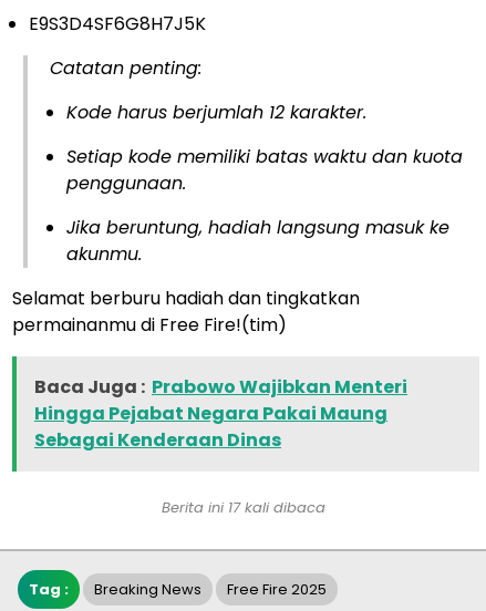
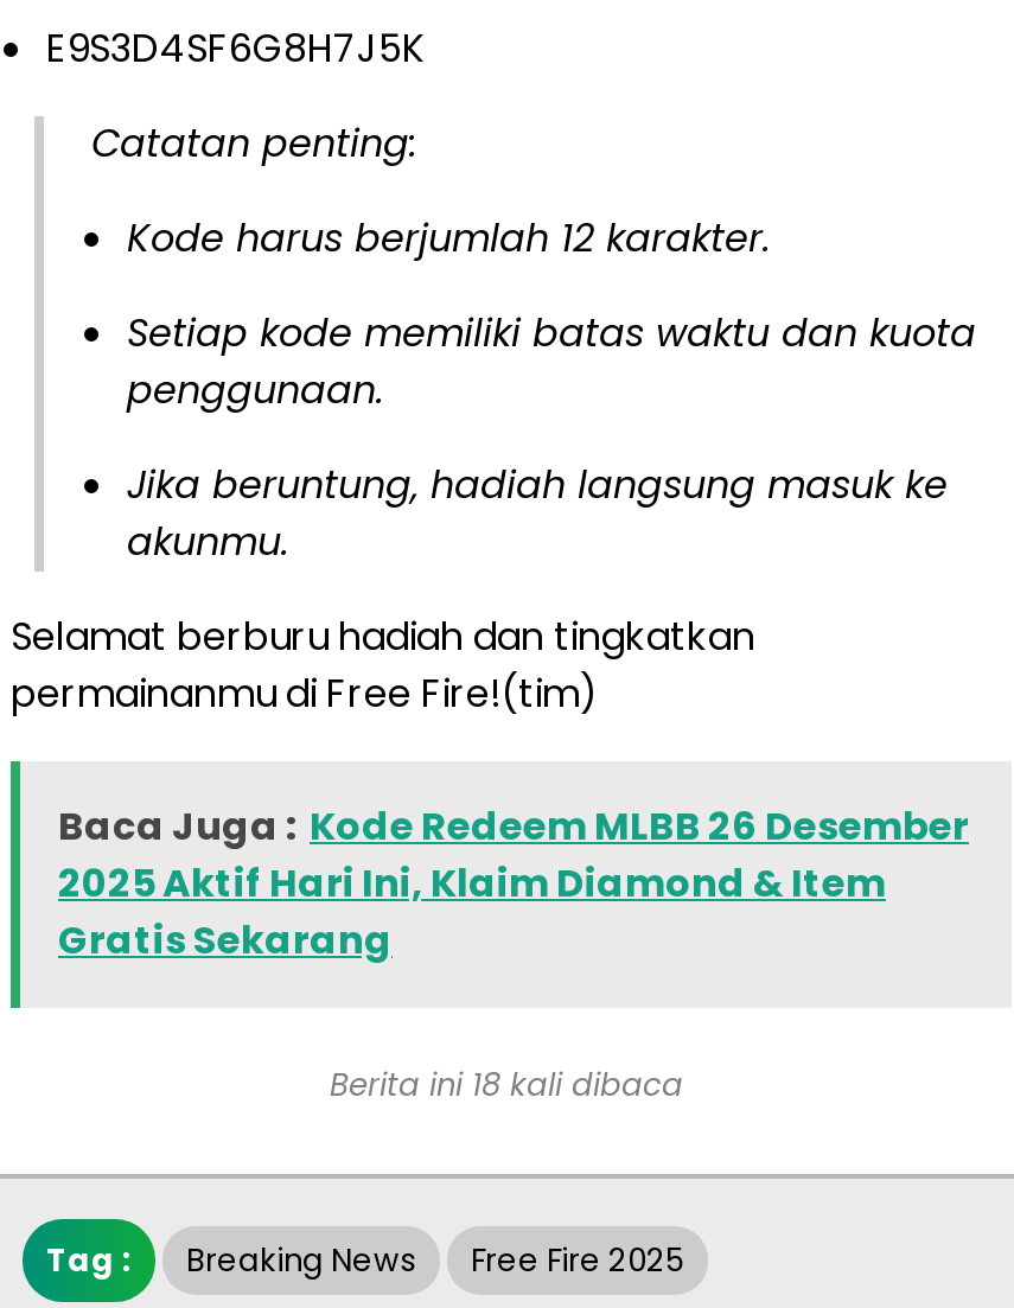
[34,374,407,452] Baca Juga : Prabowo Wajibkan Menteri | Hingga Pejabat Negara Pakai Maung | Sebagai Kenderaan Dinas -> [58,798,969,967] Baca Juga : Kode Redeem MLBB 26 Desember | 2025 Aktif Hari Ini, Klaim Diamond & Item | Gratis Sekarang
[162,497,325,518] Berita ini 17 kali dibaca -> [330,1062,683,1107] Berita ini 18 kali dibaca

